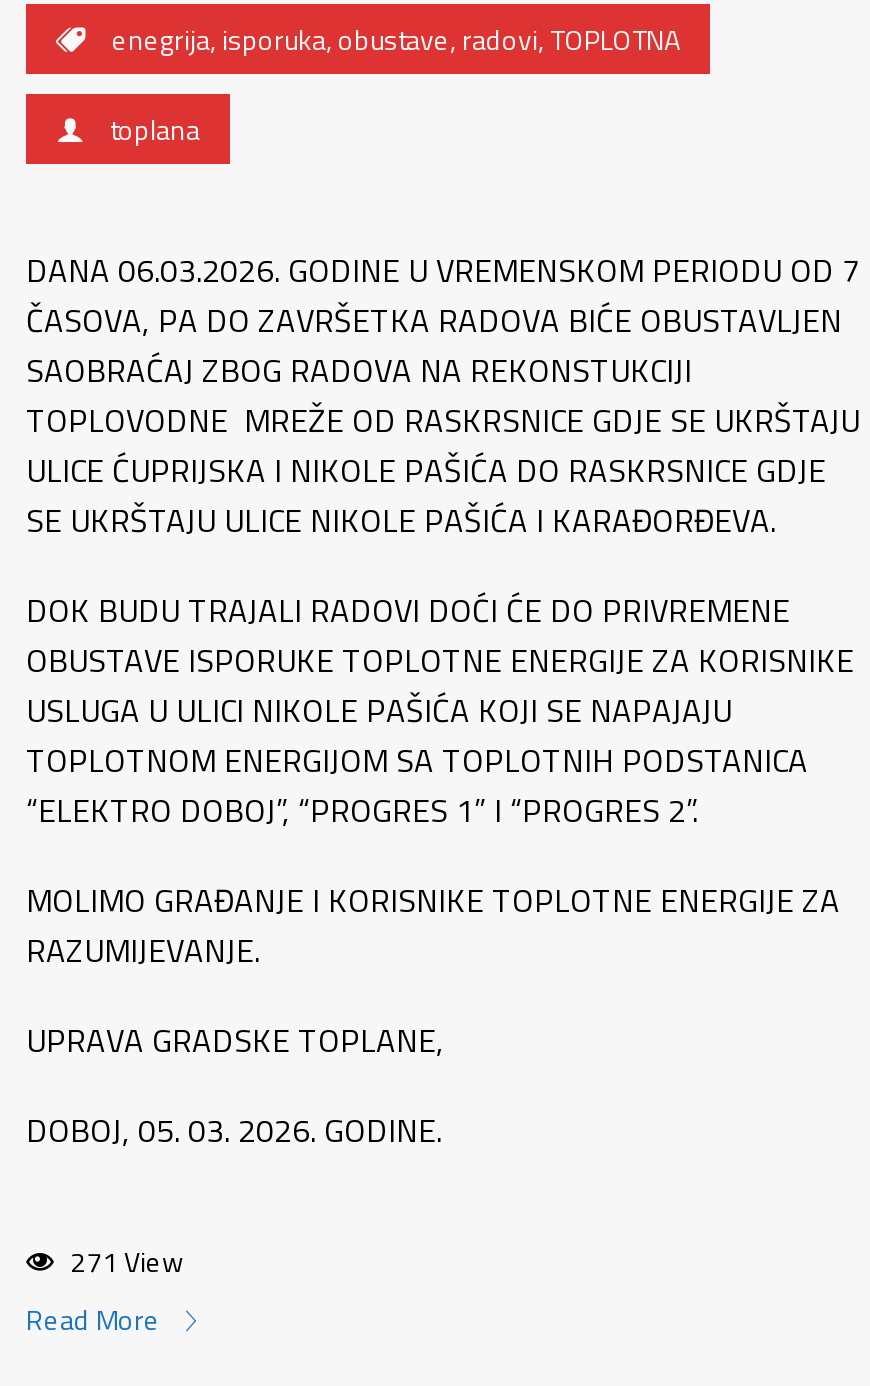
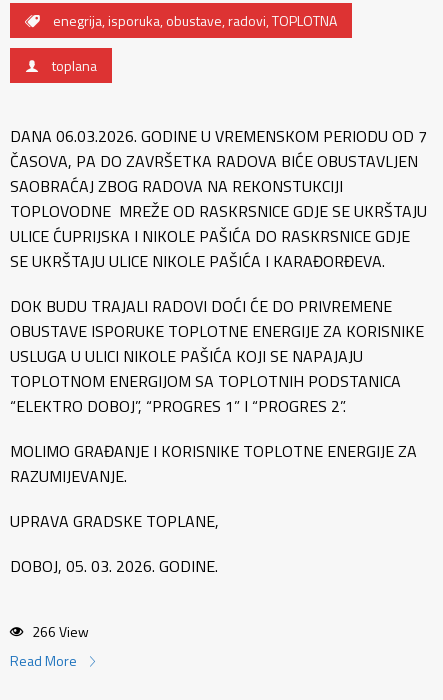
[64,1240,184,1282] 271 View -> [29,621,89,642] 266 View

